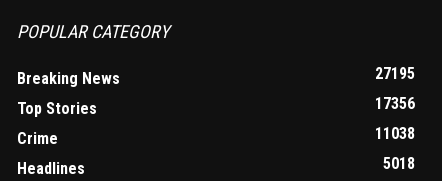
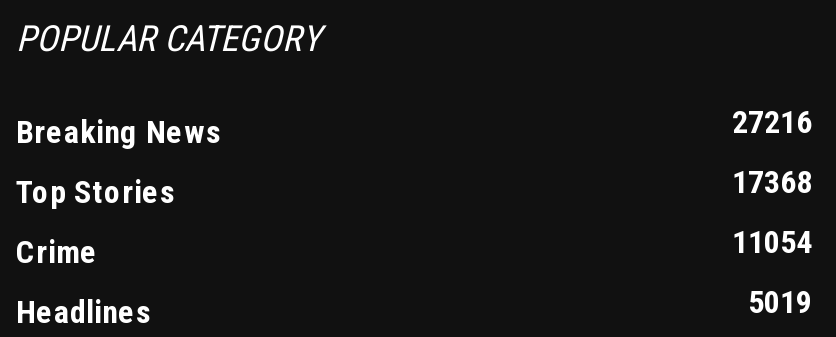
[375,64,415,83] 27195 -> [732,104,812,142] 27216
[375,94,415,113] 17356 -> [732,164,812,202] 17368
[375,124,415,143] 11038 -> [732,224,812,262] 11054
[383,154,415,173] 5018 -> [748,284,812,322] 5019

